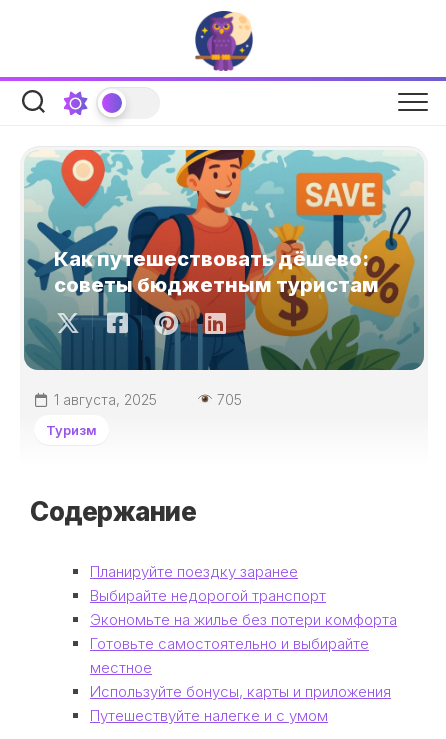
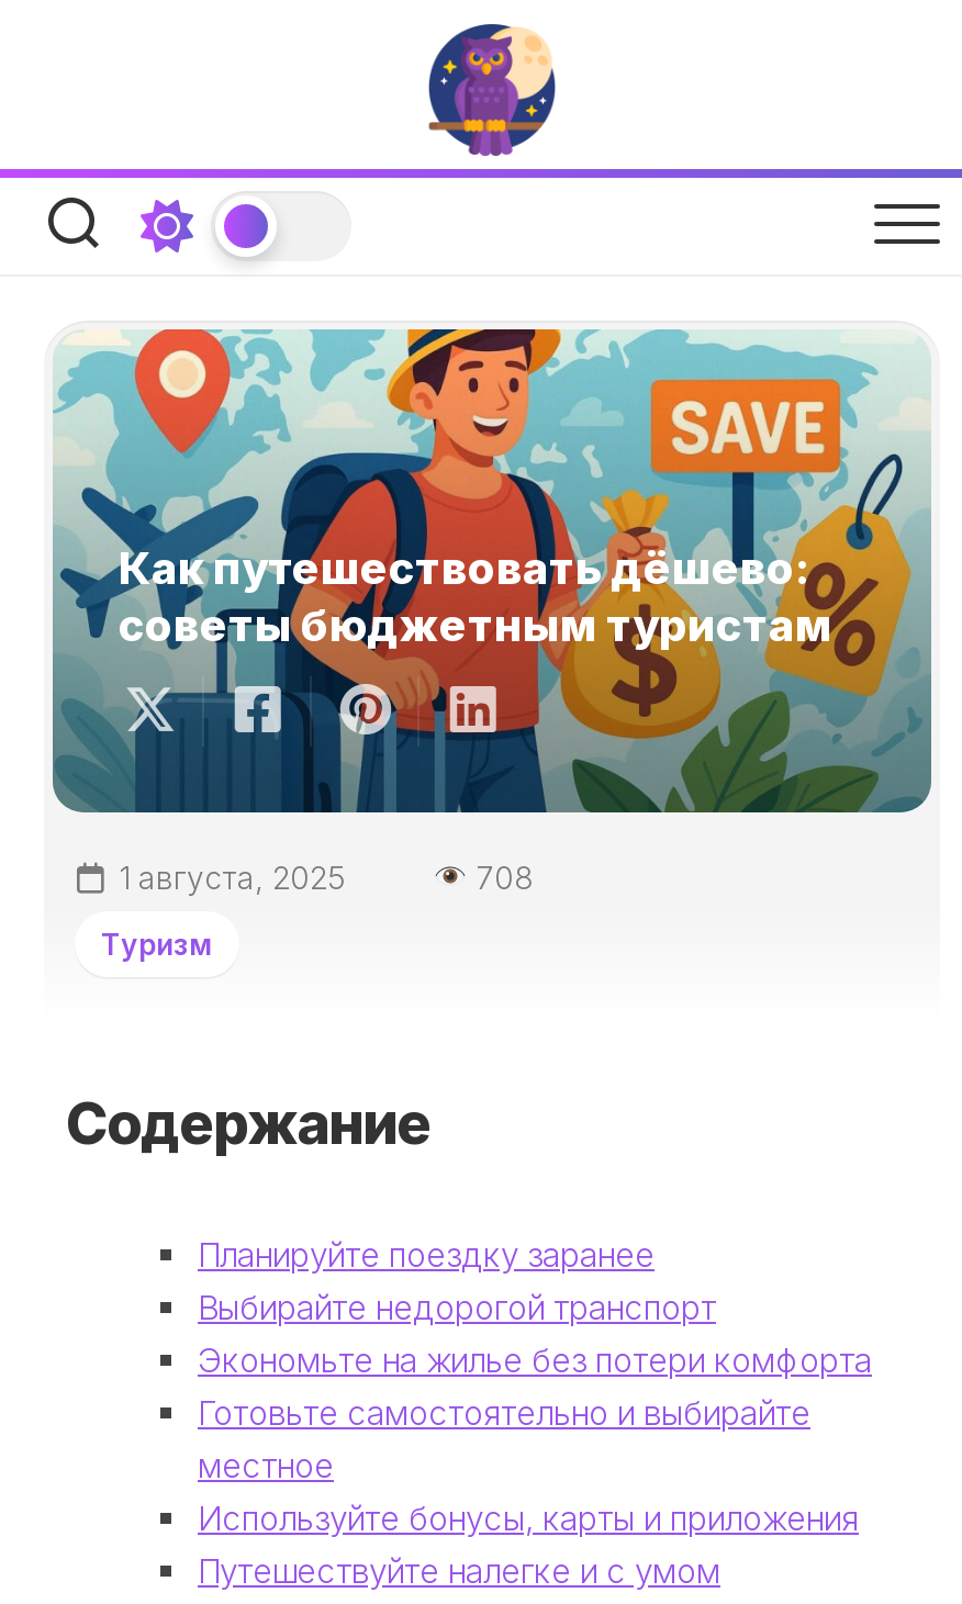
[213,391,242,408] 705 -> [468,859,533,896] 708

